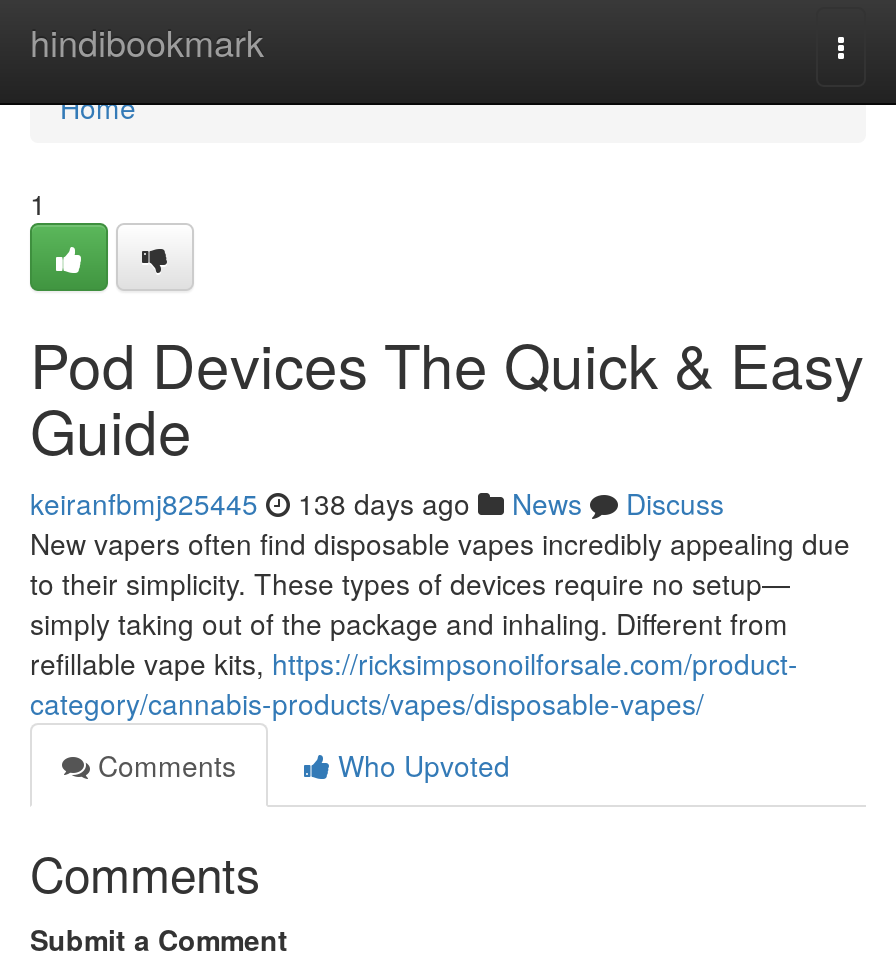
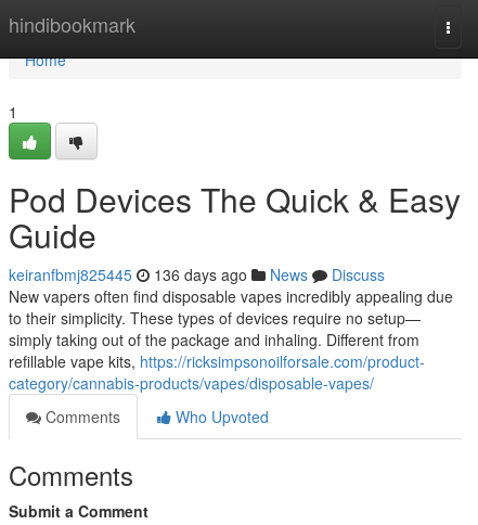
[30,483,724,523] keiranfbmj825445 138 days ago News Discuss -> [9,264,385,285] keiranfbmj825445 136 days ago News Discuss

